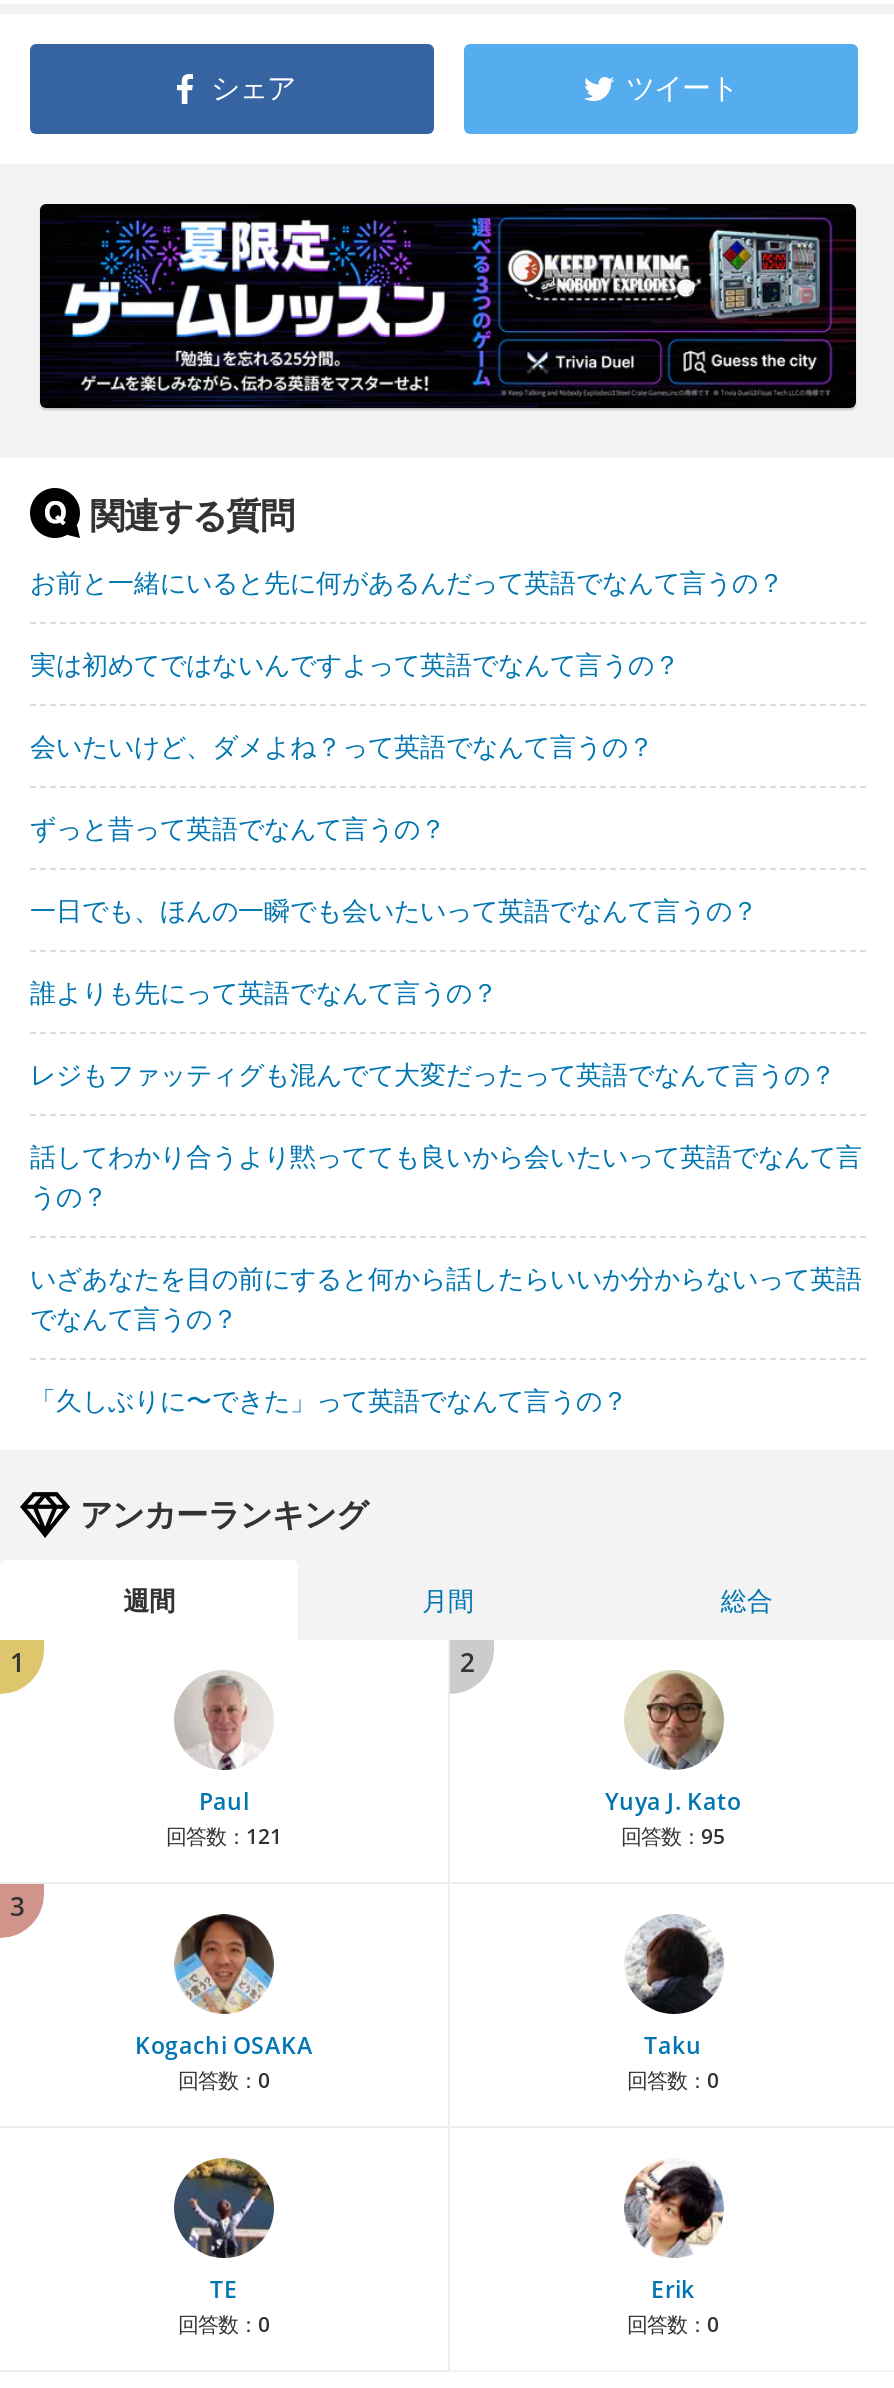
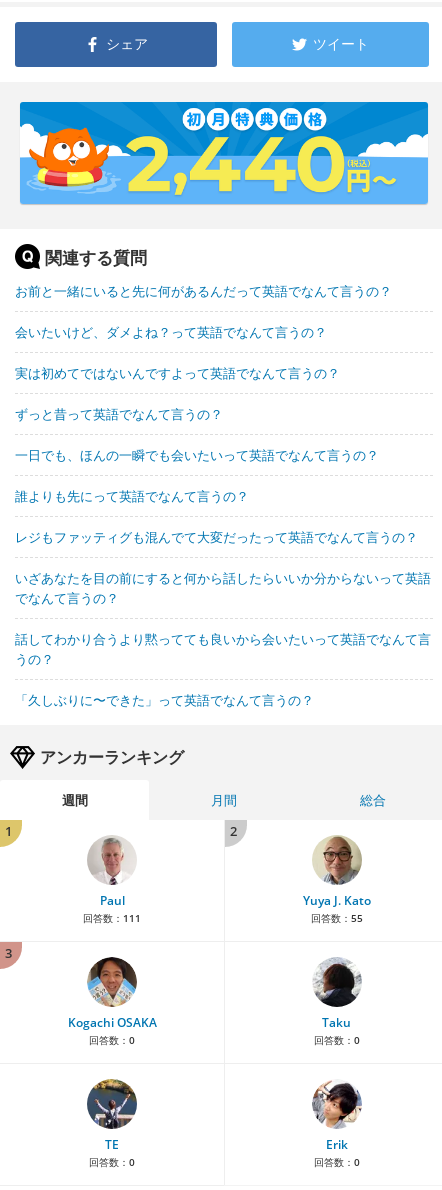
[38,202,858,410] [image] -> [19,101,429,205] [image]
moved [30,646,680,682] -> [15,364,340,382]: 実は初めてではないんですよって英語でなんて言うの？
moved [30,728,654,764] -> [15,323,327,341]: 会いたいけど、ダメよね？って英語でなんて言うの？
moved [30,1138,862,1214] -> [15,630,431,668]: 話してわかり合うより黙ってても良いから会いたいって英語でなんて言 | うの？
moved [30,1260,862,1336] -> [15,569,431,607]: いざあなたを目の前にすると何から話したらいいか分からないって英語 | でなんて言うの？
[166,1822,282,1850] 回答数：121 -> [83,911,141,925] 回答数：111
[621,1822,725,1850] 回答数：95 -> [310,911,362,925] 回答数：55

